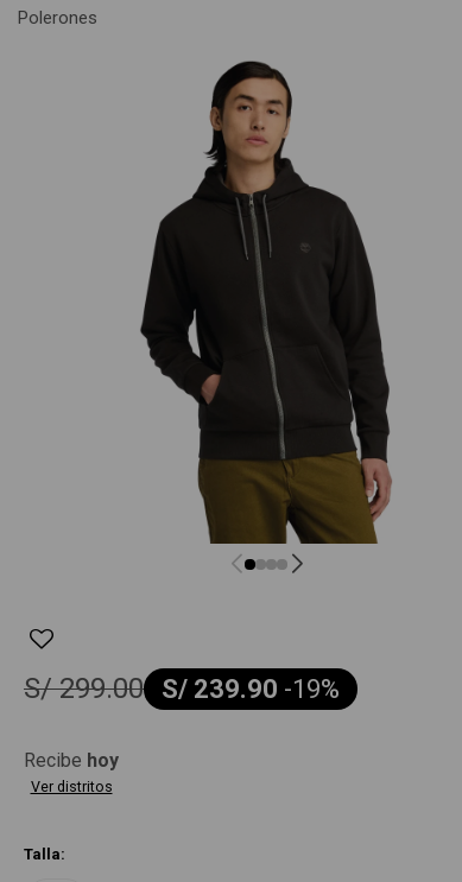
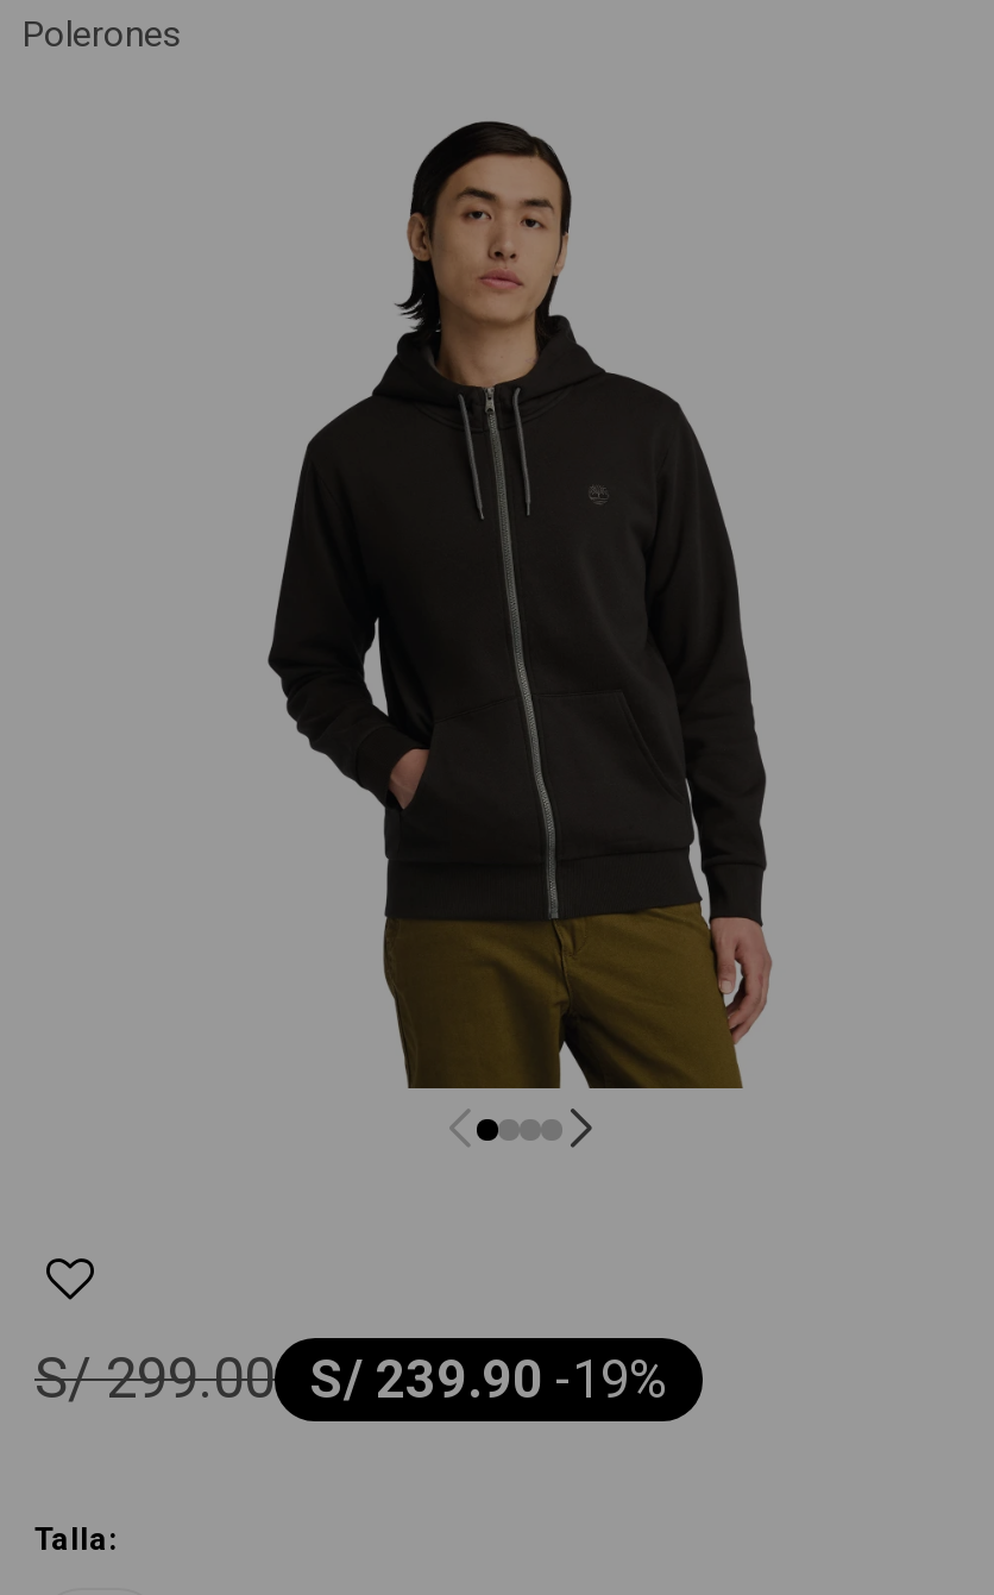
[24,749,119,795] Recibe hoy | Ver distritos -> none

